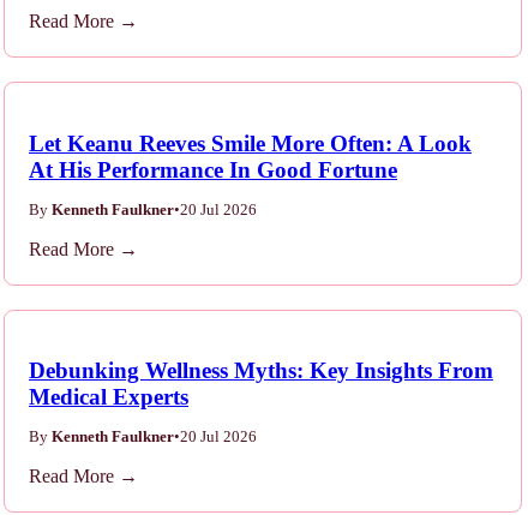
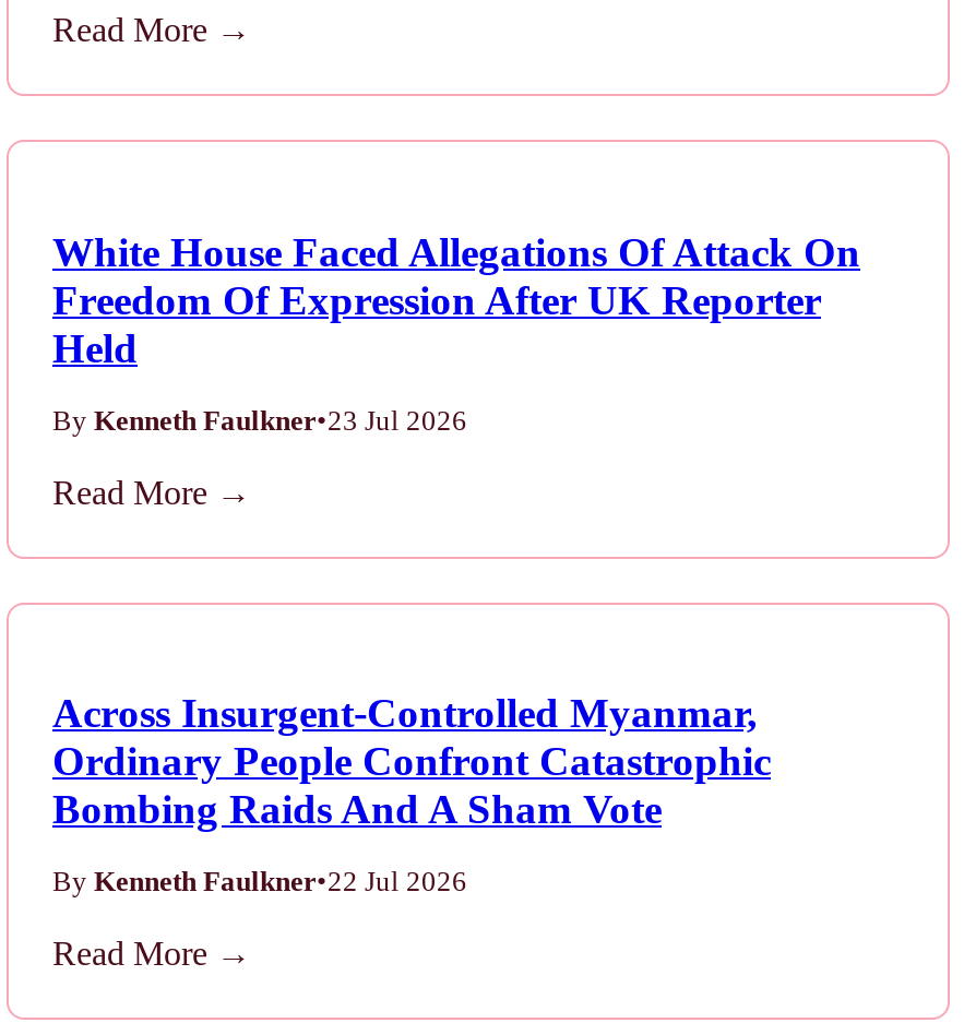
[29,130,472,182] Let Keanu Reeves Smile More Often: A Look | At His Performance In Good Fortune -> [52,228,860,370] White House Faced Allegations Of Attack On | Freedom Of Expression After UK Reporter | Held
[29,201,257,218] By Kenneth Faulkner•20 Jul 2026 -> [52,405,467,436] By Kenneth Faulkner•23 Jul 2026
[29,357,493,409] Debunking Wellness Myths: Key Insights From | Medical Experts -> [52,690,771,831] Across Insurgent-Controlled Myanmar, | Ordinary People Confront Catastrophic | Bombing Raids And A Sham Vote
[29,428,257,445] By Kenneth Faulkner•20 Jul 2026 -> [52,866,467,897] By Kenneth Faulkner•22 Jul 2026

